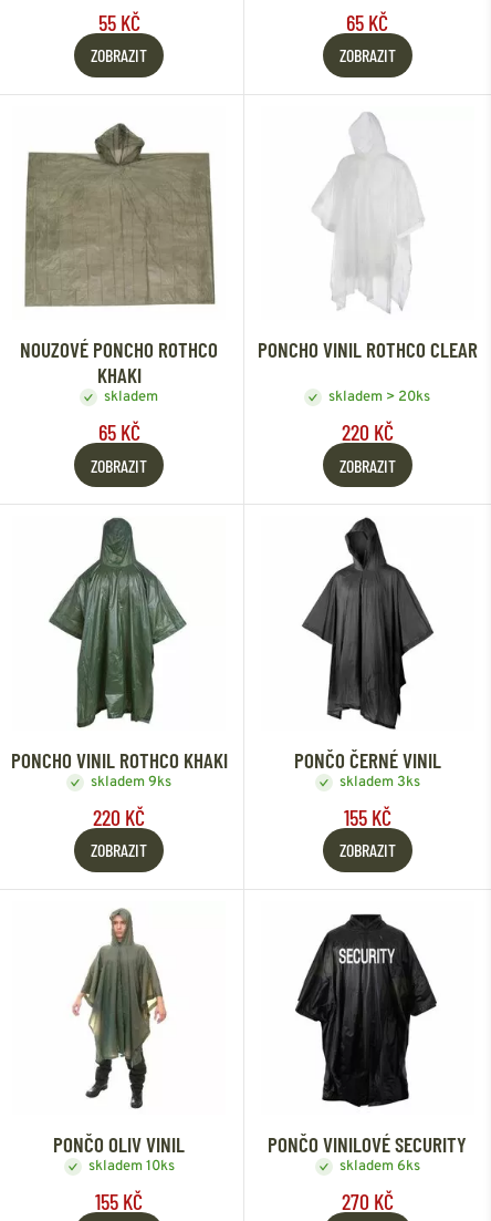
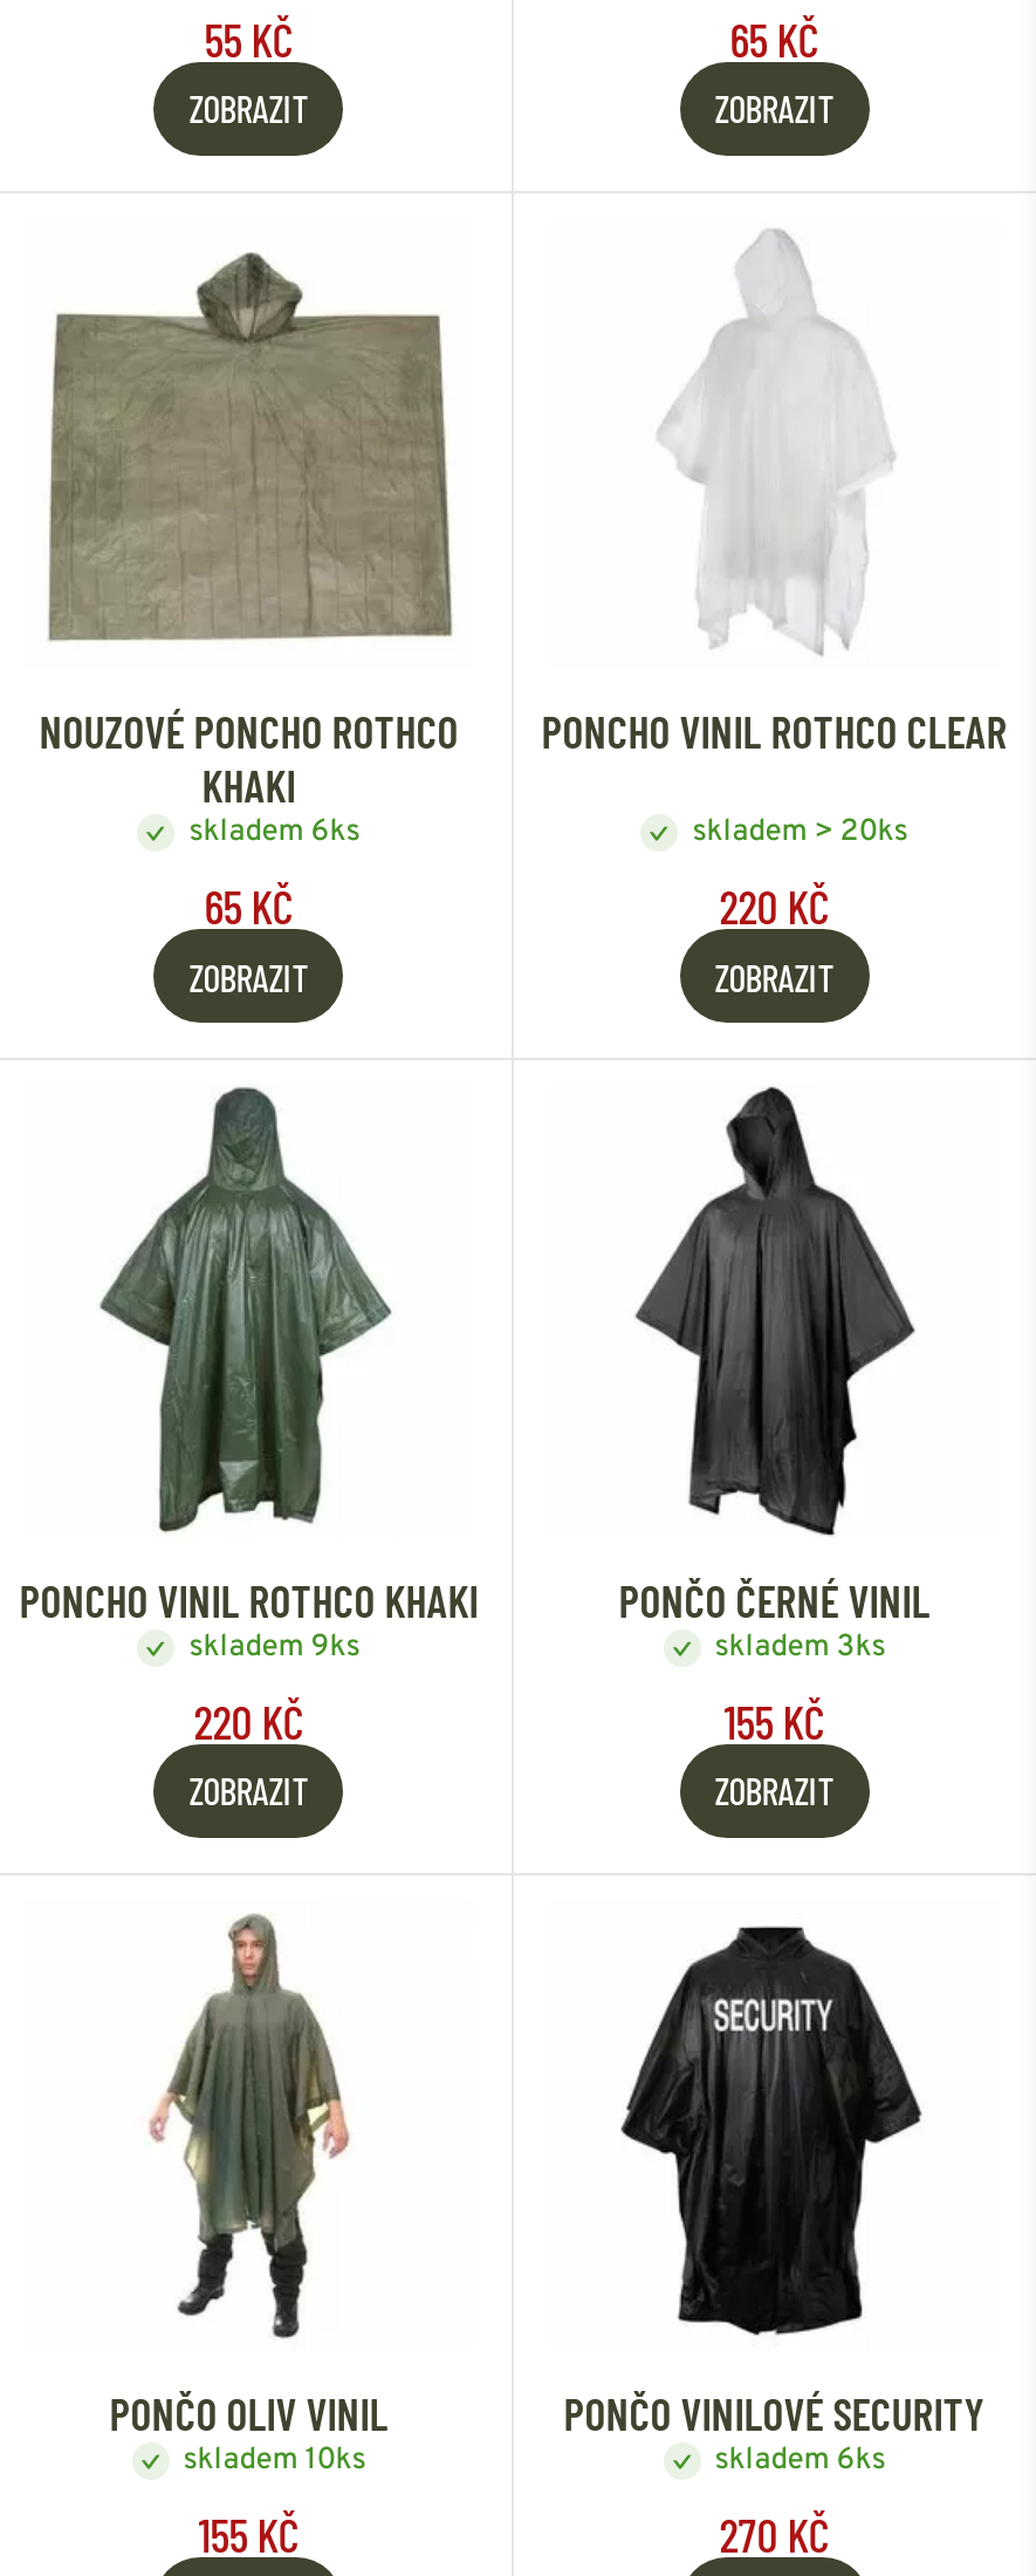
[104,389,158,406] skladem -> [189,815,360,852] skladem 6ks

